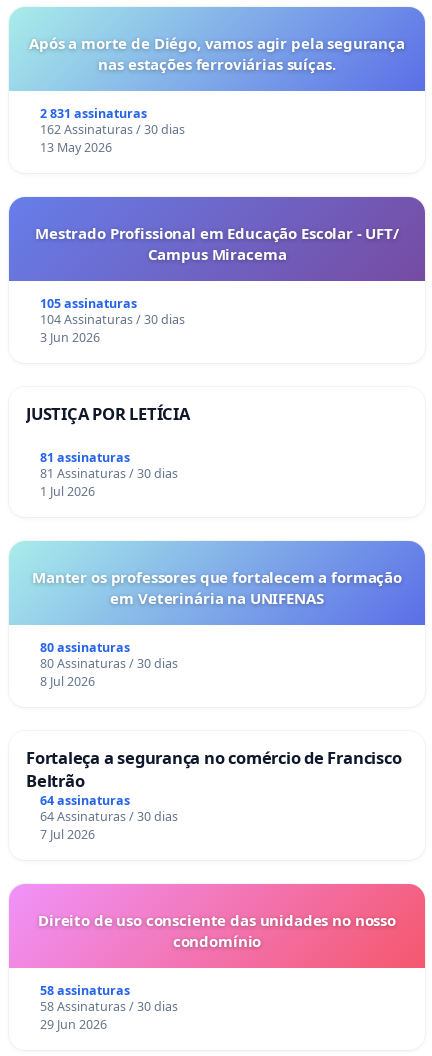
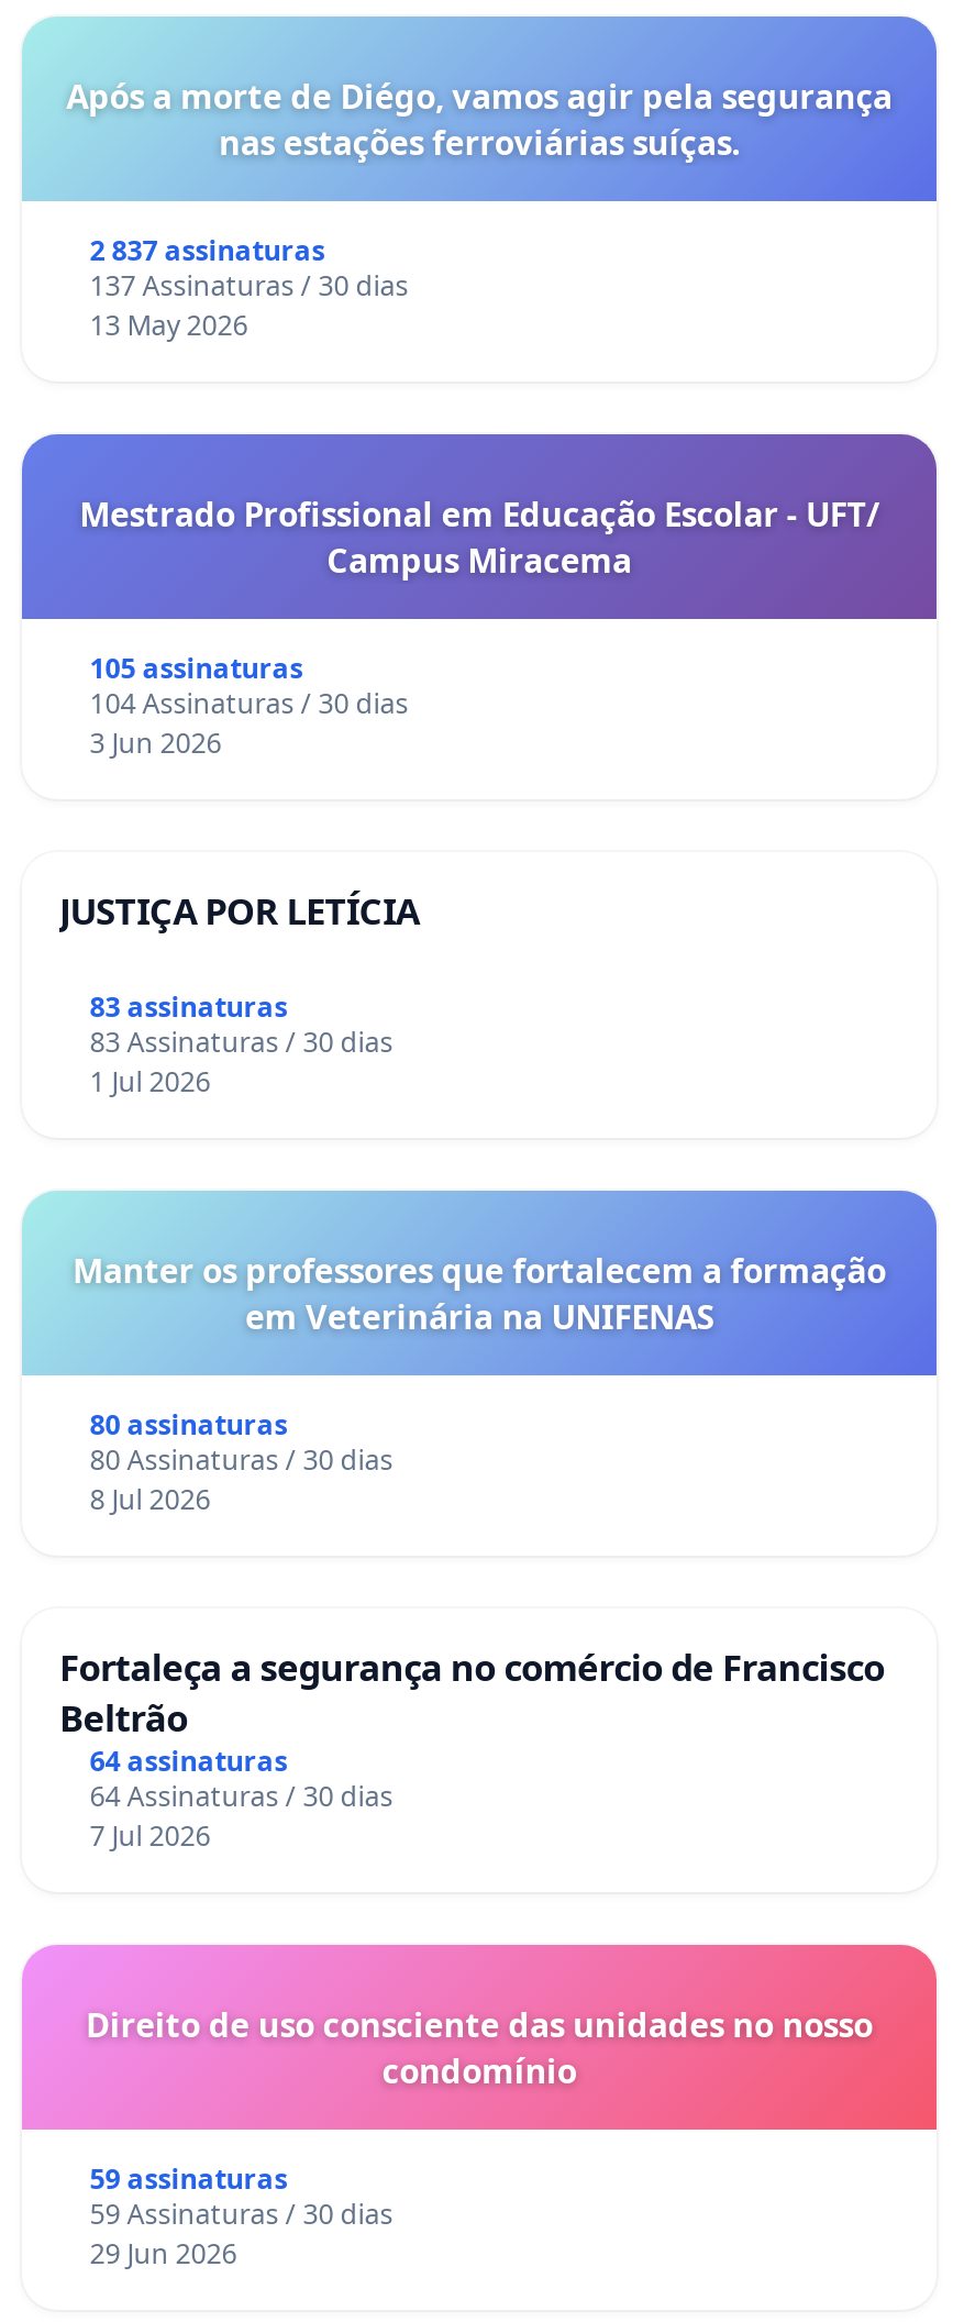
[40,105,147,122] 2 831 assinaturas -> [90,231,325,269] 2 837 assinaturas
[40,121,185,138] 162 Assinaturas / 30 dias -> [90,267,408,304] 137 Assinaturas / 30 dias
[40,448,130,465] 81 assinaturas -> [90,987,288,1025] 83 assinaturas
[40,464,178,481] 81 Assinaturas / 30 dias -> [90,1022,393,1060] 83 Assinaturas / 30 dias
[40,982,130,999] 58 assinaturas -> [90,2161,288,2198] 59 assinaturas
[40,998,178,1015] 58 Assinaturas / 30 dias -> [90,2196,393,2234] 59 Assinaturas / 30 dias

